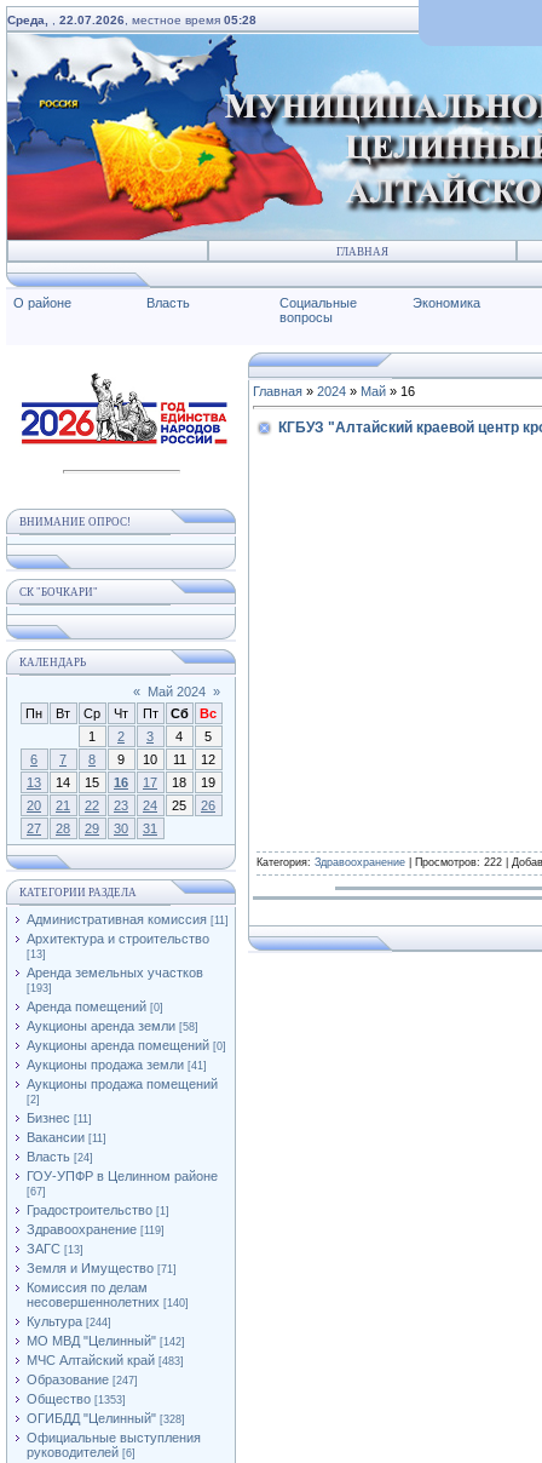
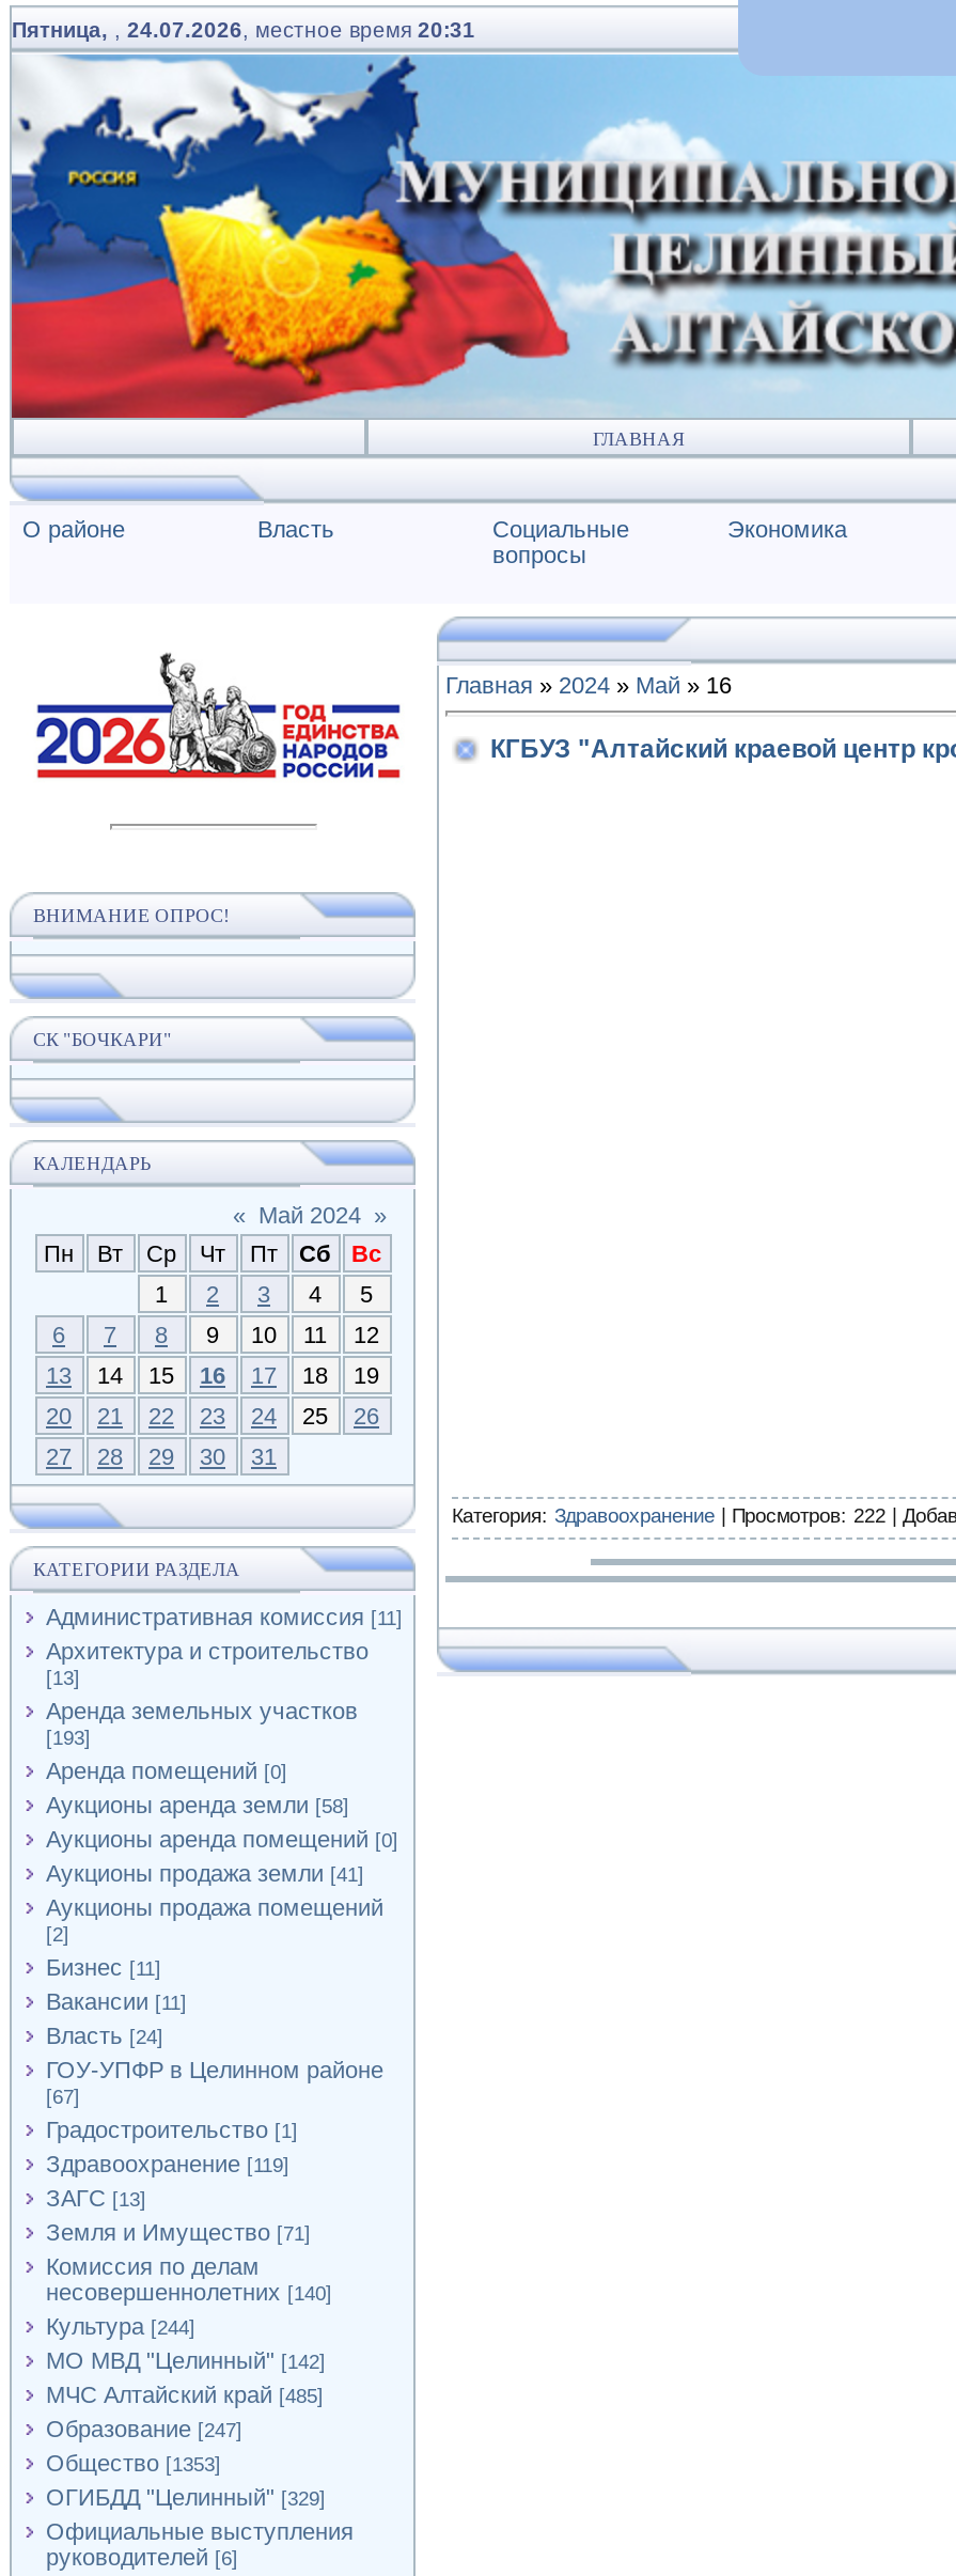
[7,13,256,27] Среда,, 22.07.2026, местное время 05:28 -> [12,18,475,42] Пятница,, 24.07.2026, местное время 20:31
[27,1353,184,1367] МЧС Алтайский край [483] -> [46,2382,324,2407] МЧС Алтайский край [485]
[27,1411,185,1425] ОГИБДД "Целинный" [328] -> [46,2484,326,2510] ОГИБДД "Целинный" [329]

